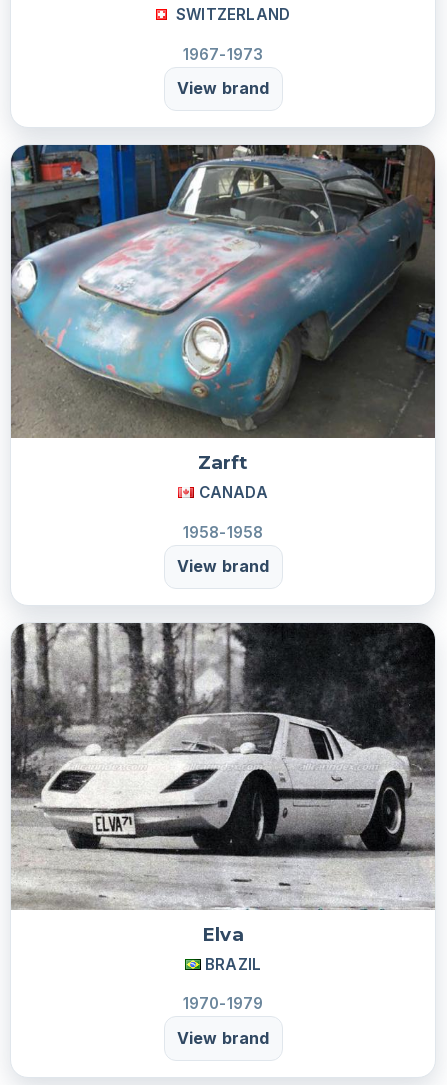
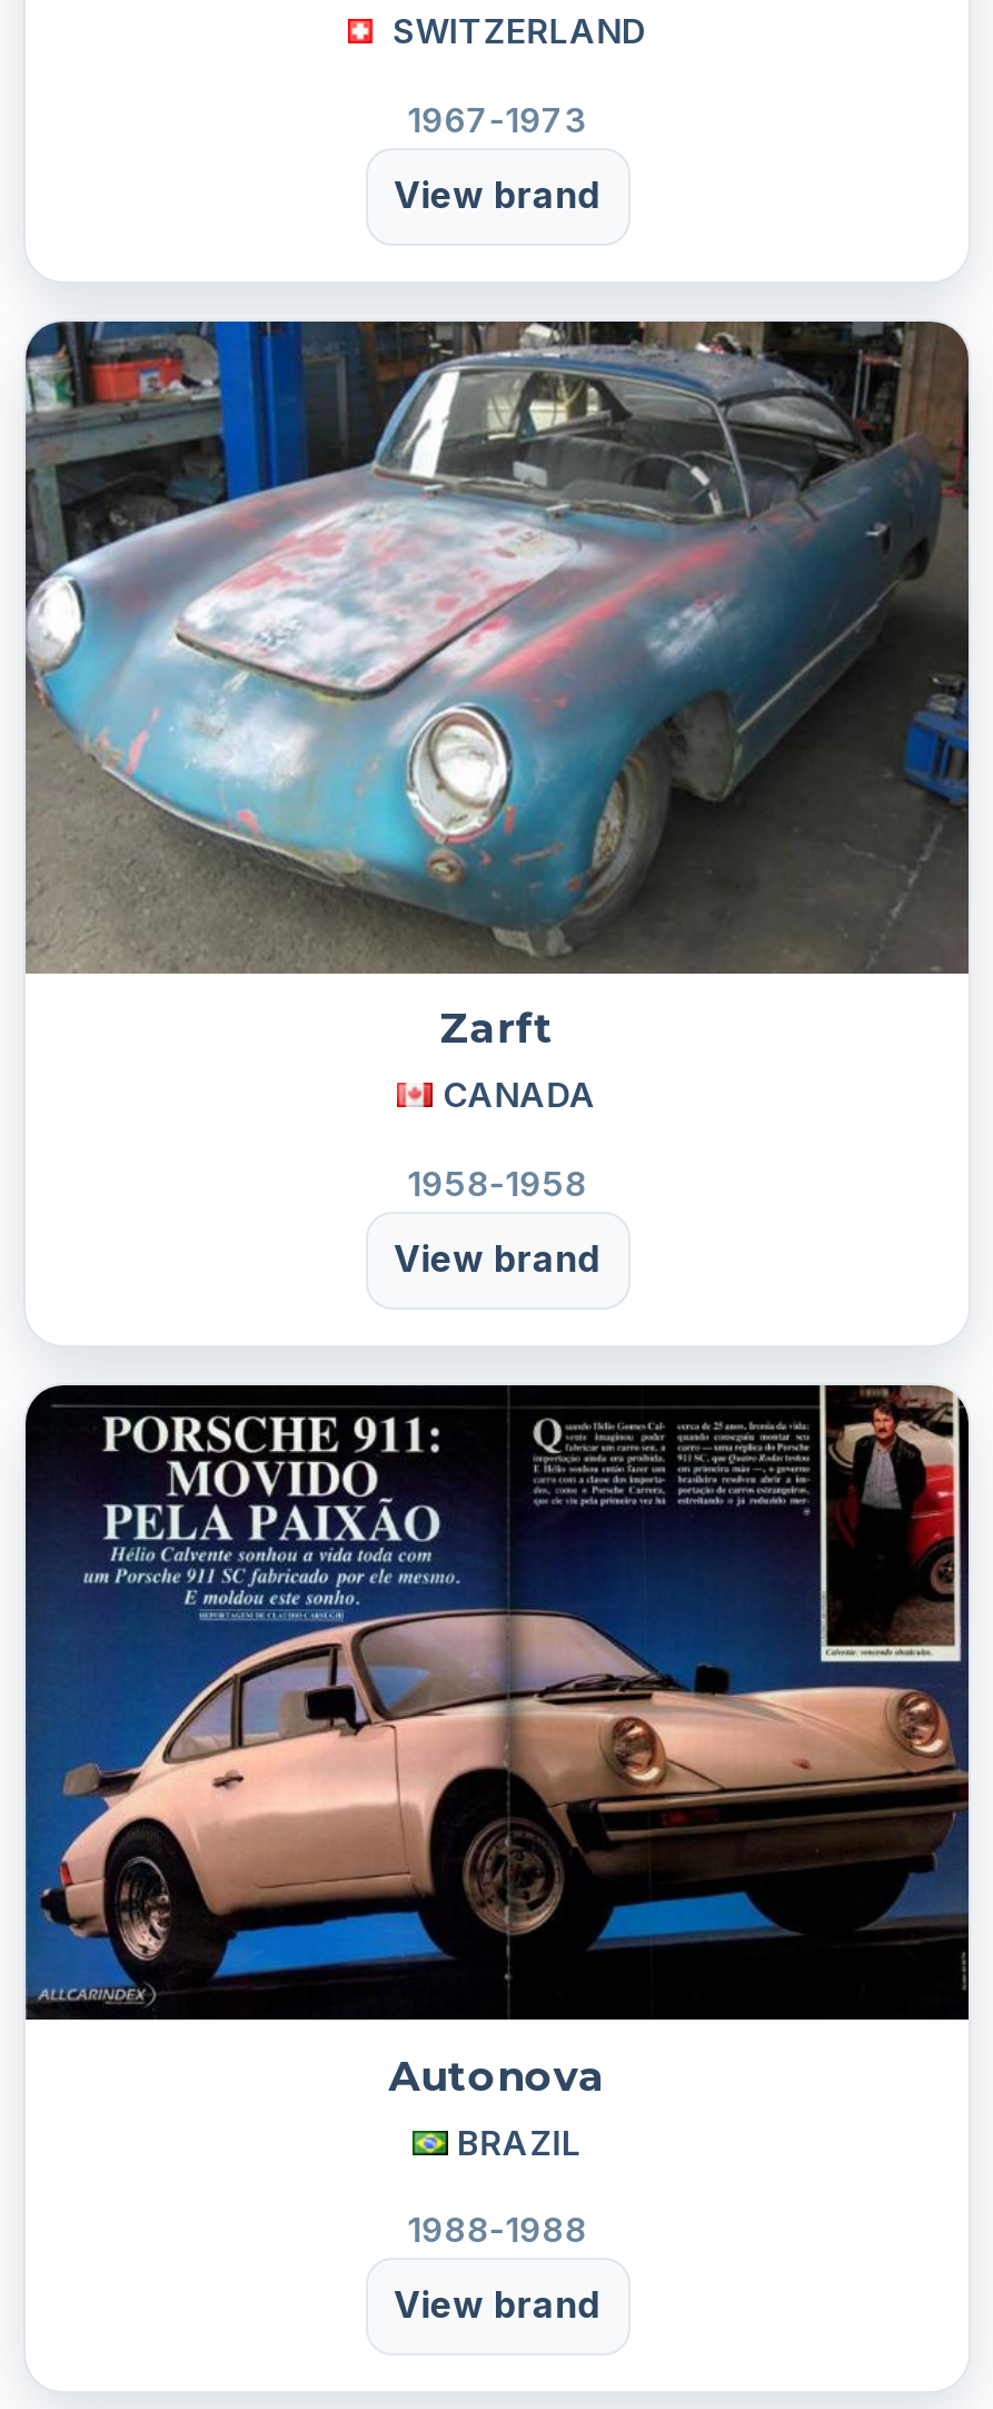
[11,622,435,946] [image] | Elva -> [23,1383,971,2101] [image] | Autonova
[183,994,263,1013] 1970-1979 -> [407,2208,587,2250] 1988-1988

